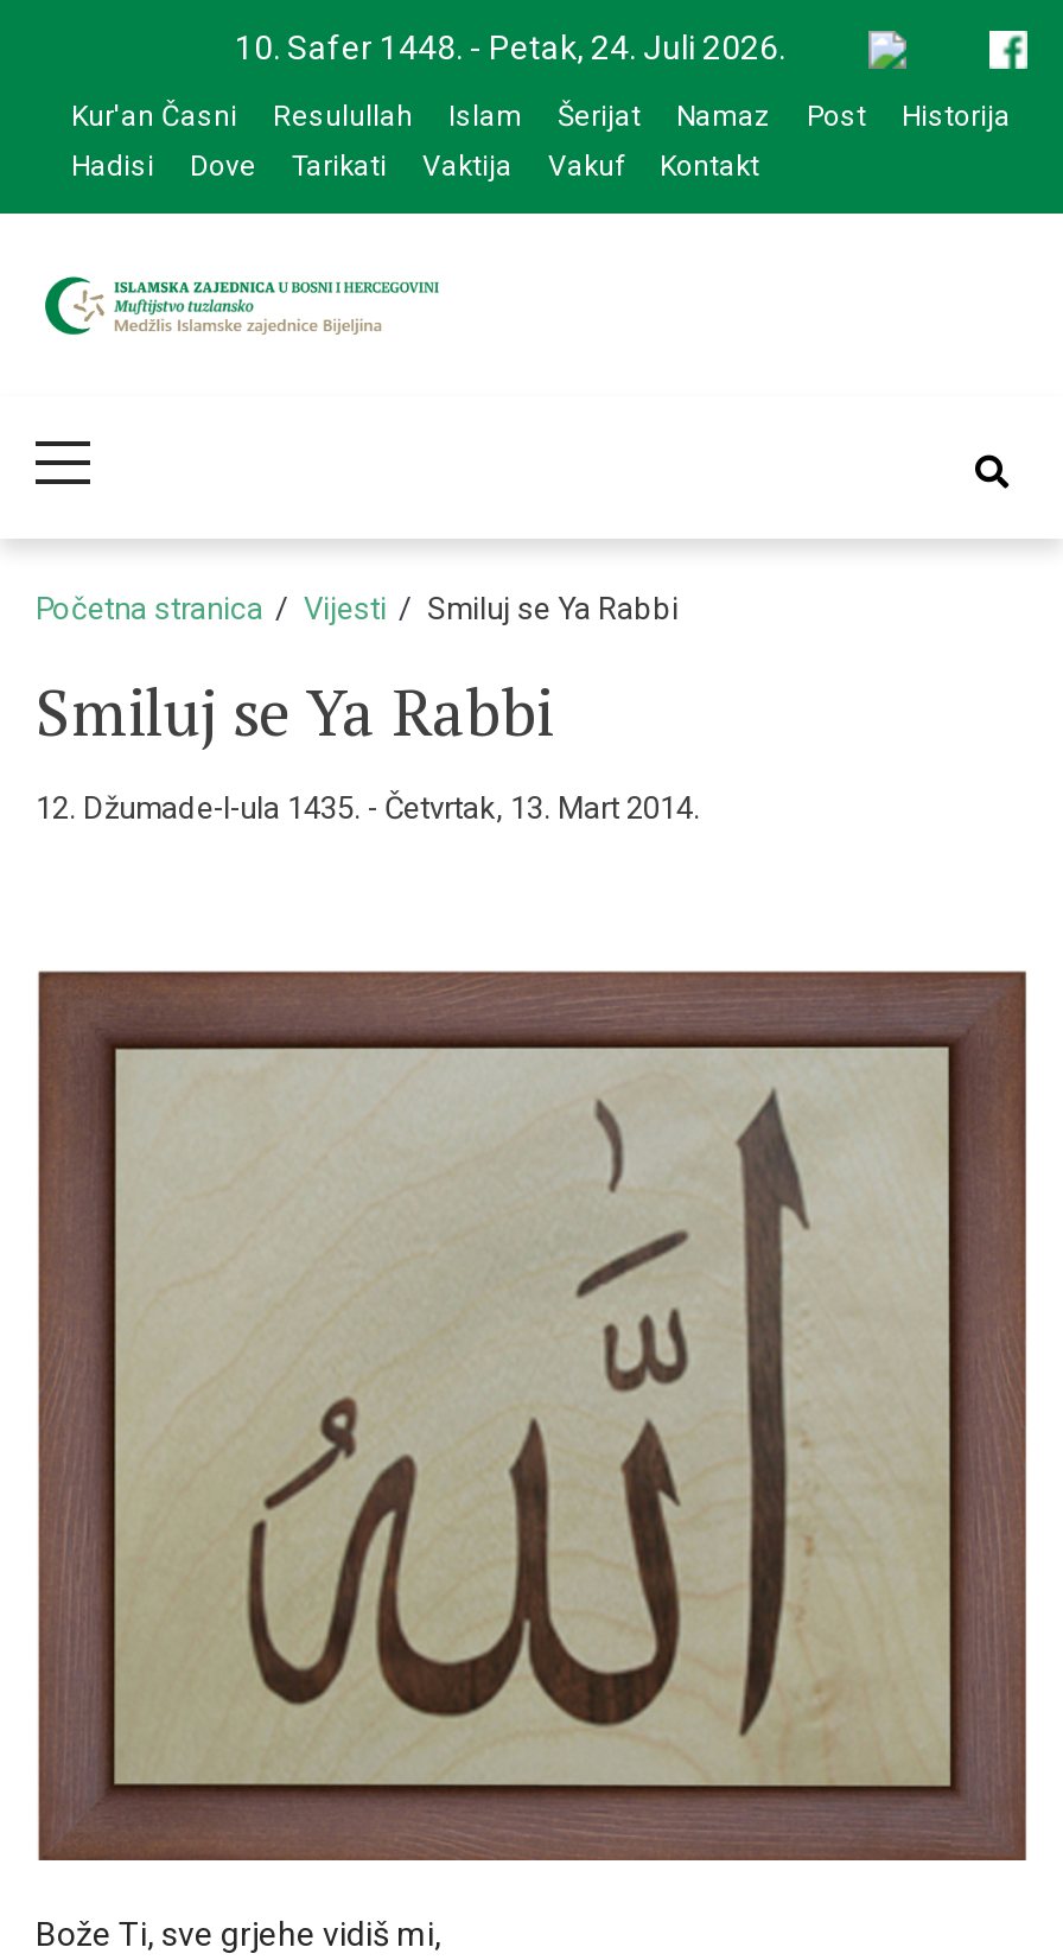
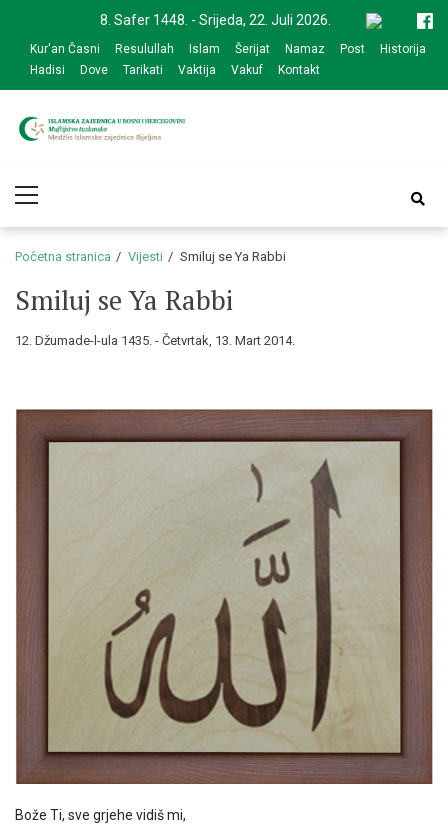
[235,28,785,66] 10. Safer 1448. - Petak, 24. Juli 2026. -> [100,12,331,28] 8. Safer 1448. - Srijeda, 22. Juli 2026.

